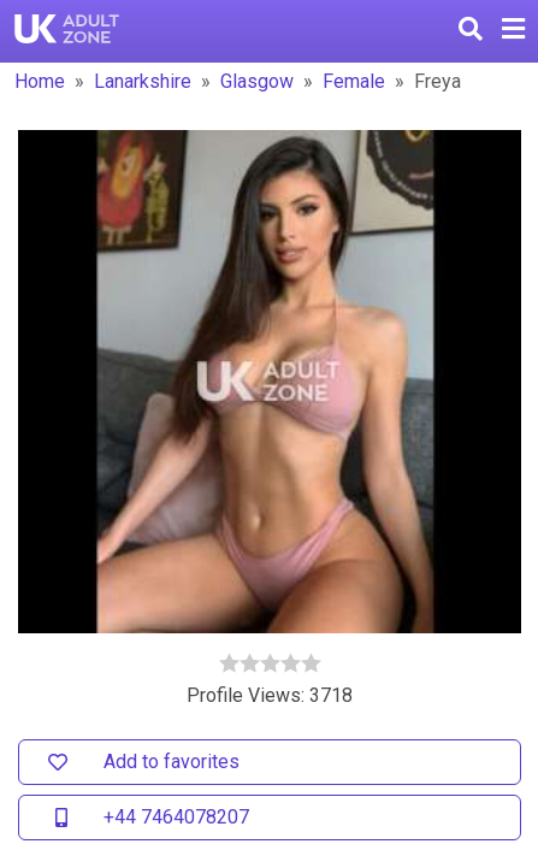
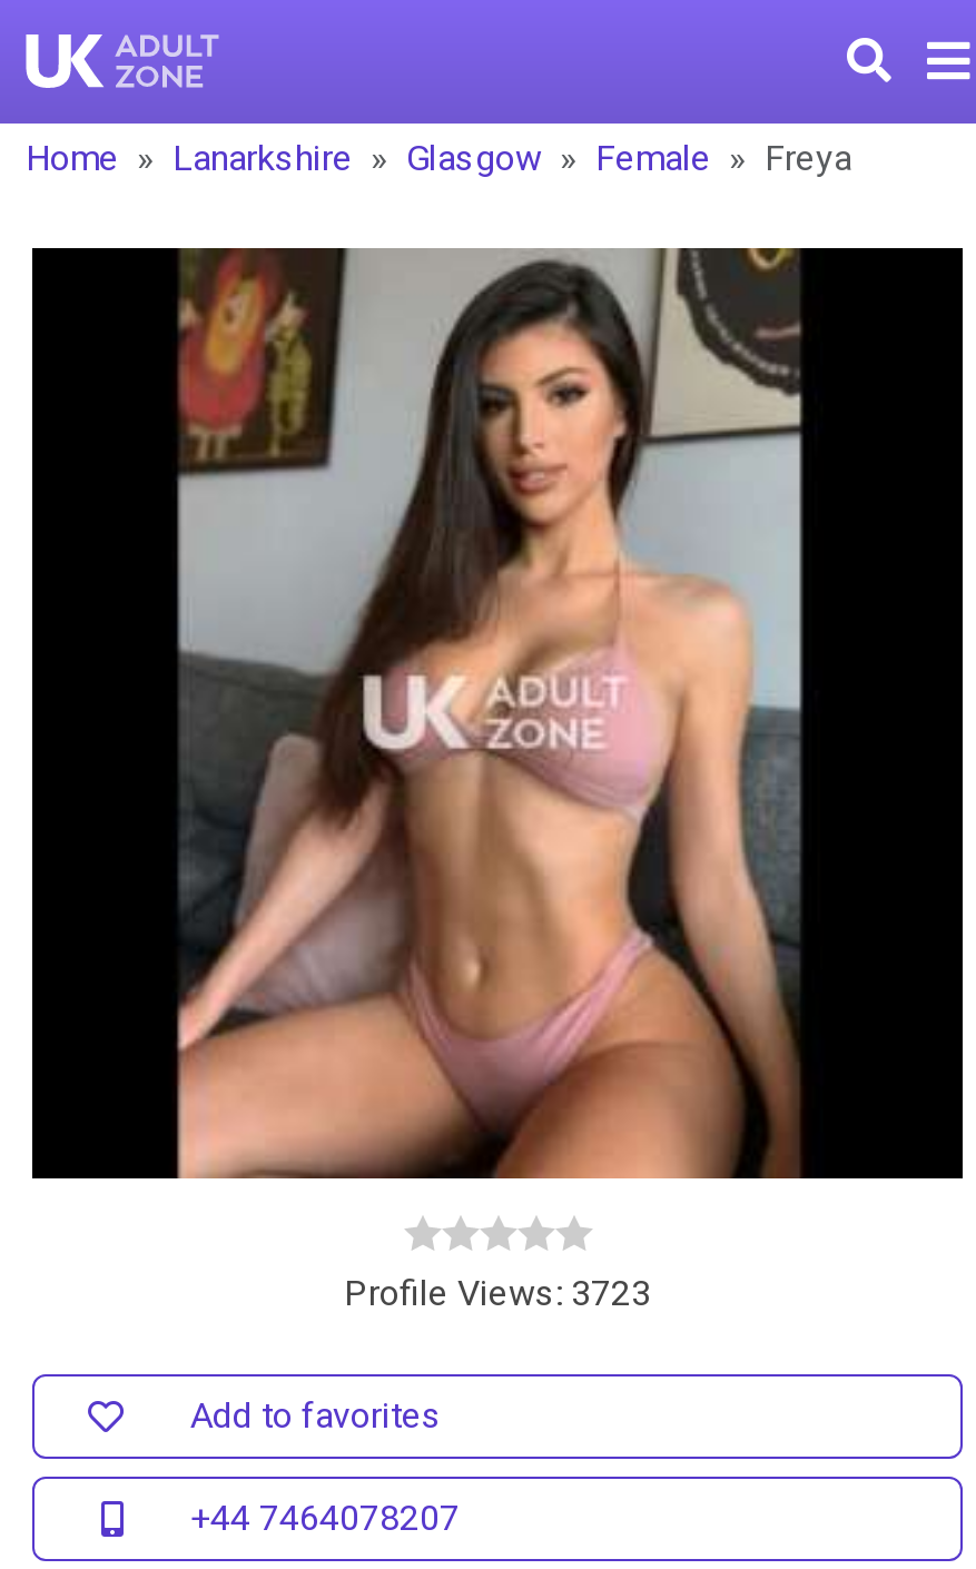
[187,684,353,707] Profile Views: 3718 -> [344,1272,651,1314] Profile Views: 3723

